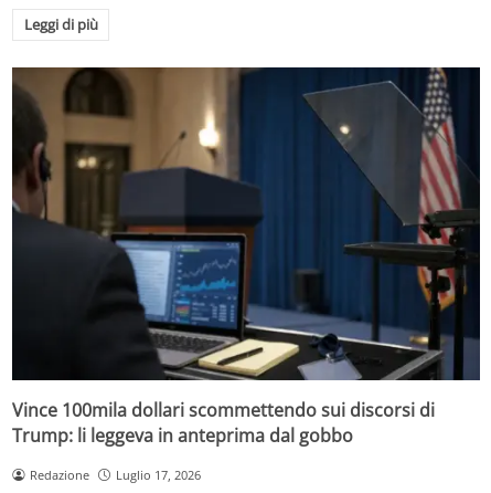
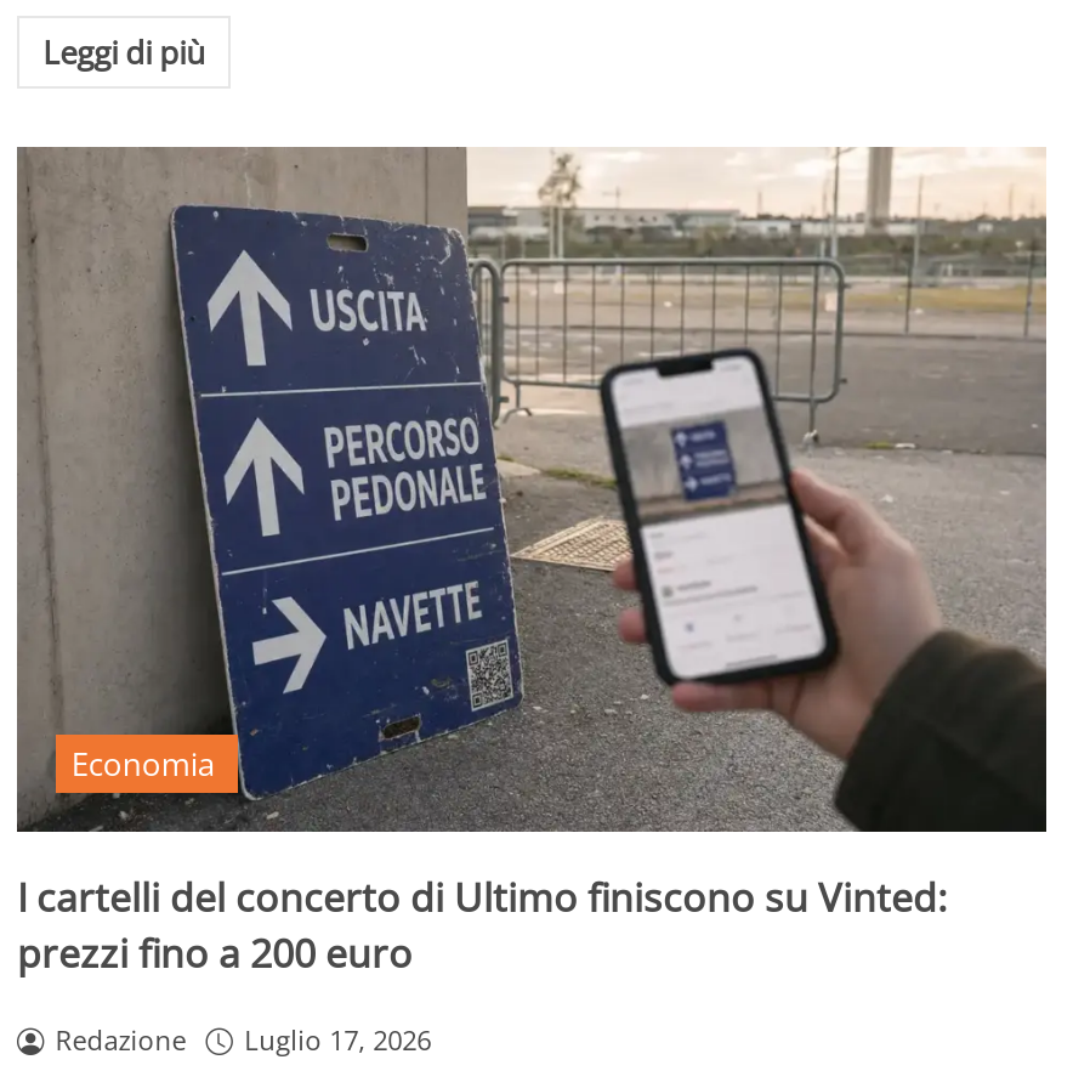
[11,66,481,448] [image] | Vince 100mila dollari scommettendo sui discorsi di | Trump: li leggeva in anteprima dal gobbo -> [15,146,1049,981] [image] | Economia | I cartelli del concerto di Ultimo finiscono su Vinted: | prezzi fino a 200 euro

